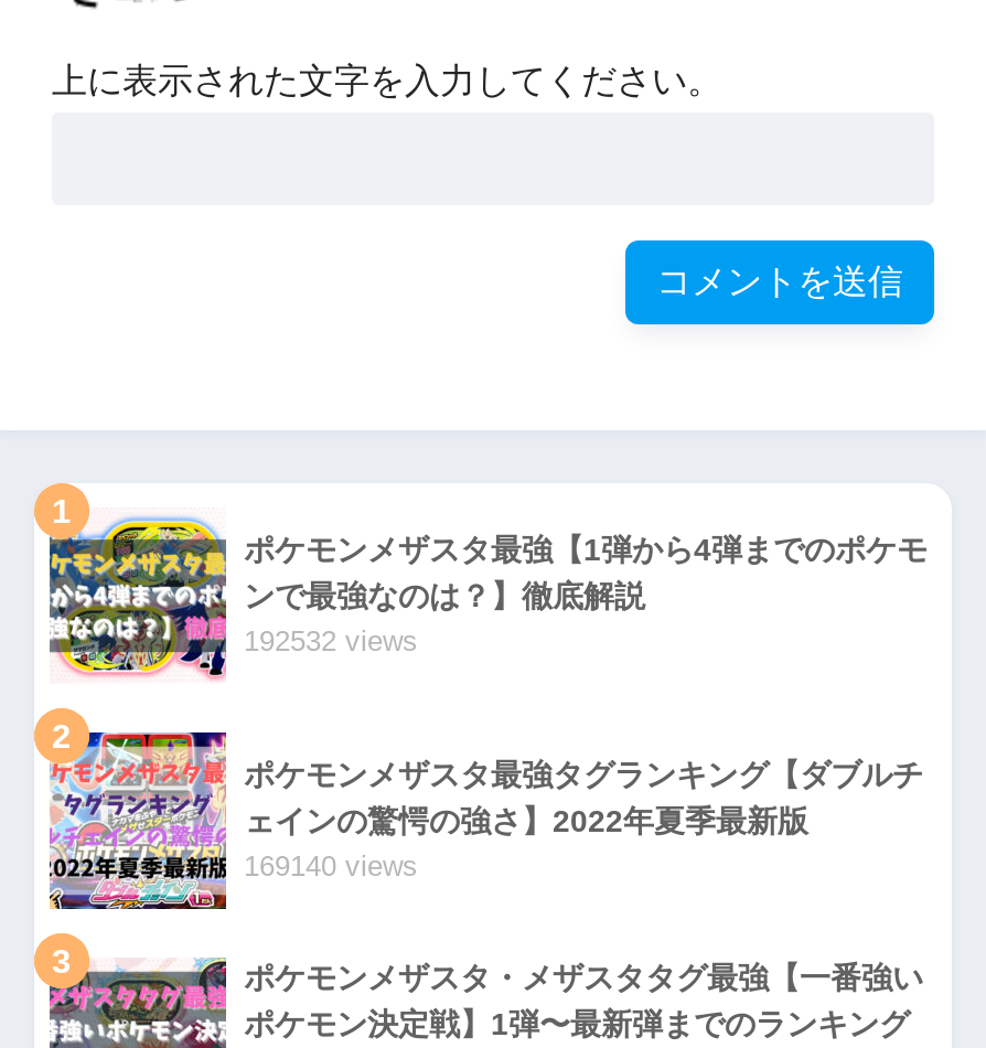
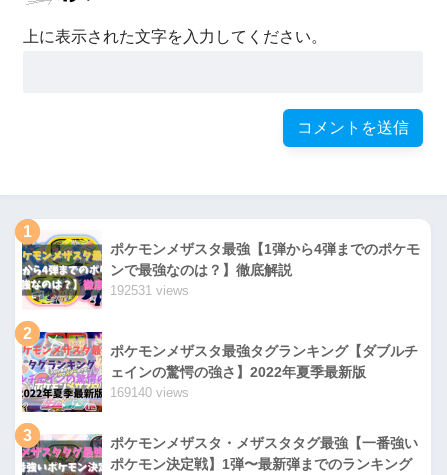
[244,623,418,656] 192532 views -> [110,282,189,297] 192531 views

